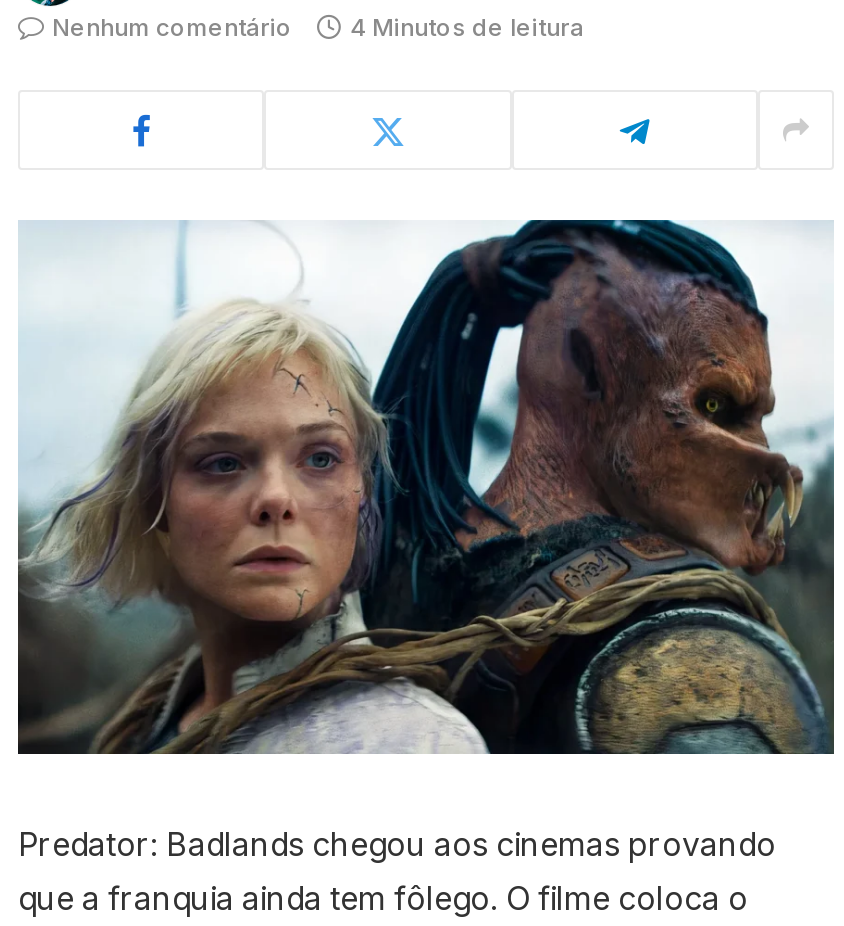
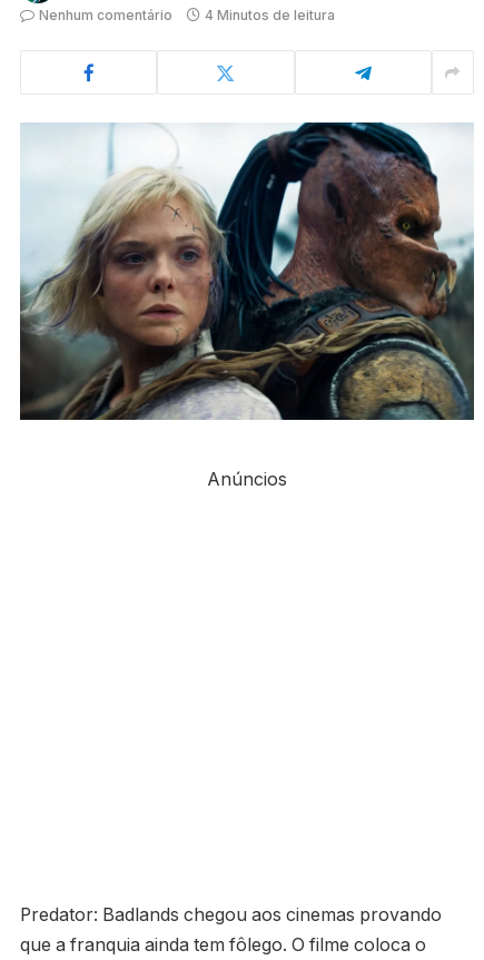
none -> [207,468,287,490] Anúncios

